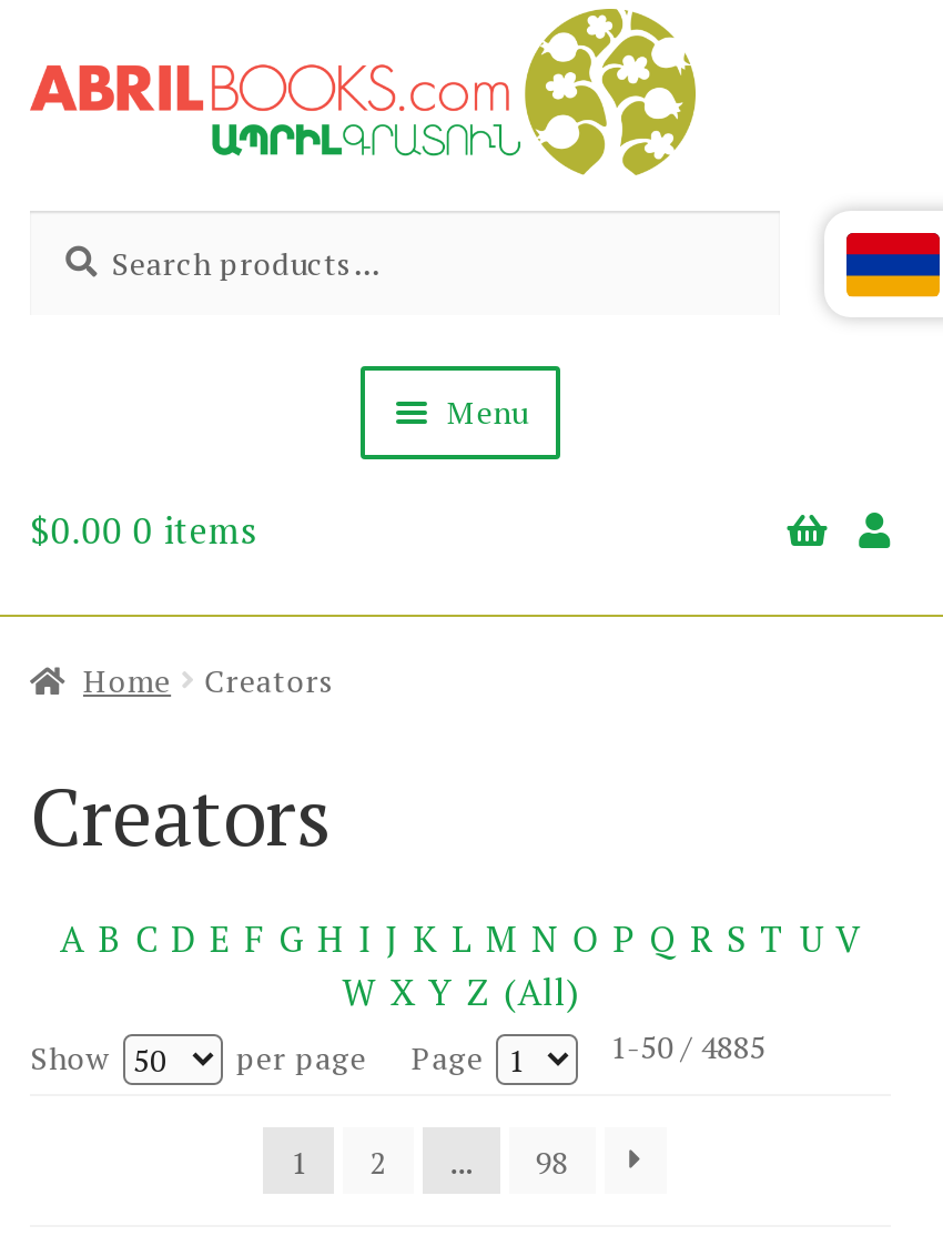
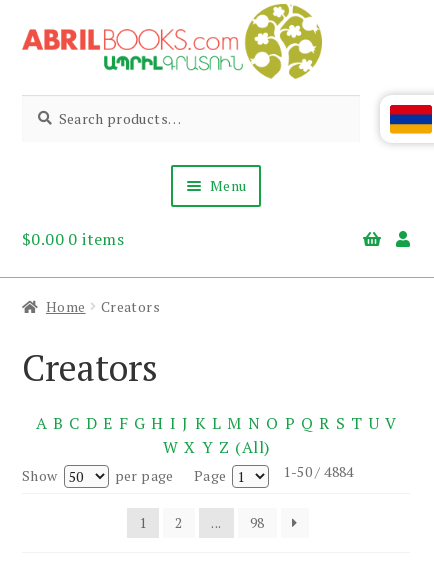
[610,1025,766,1067] 1-50 / 4885 -> [283,462,354,481] 1-50 / 4884

